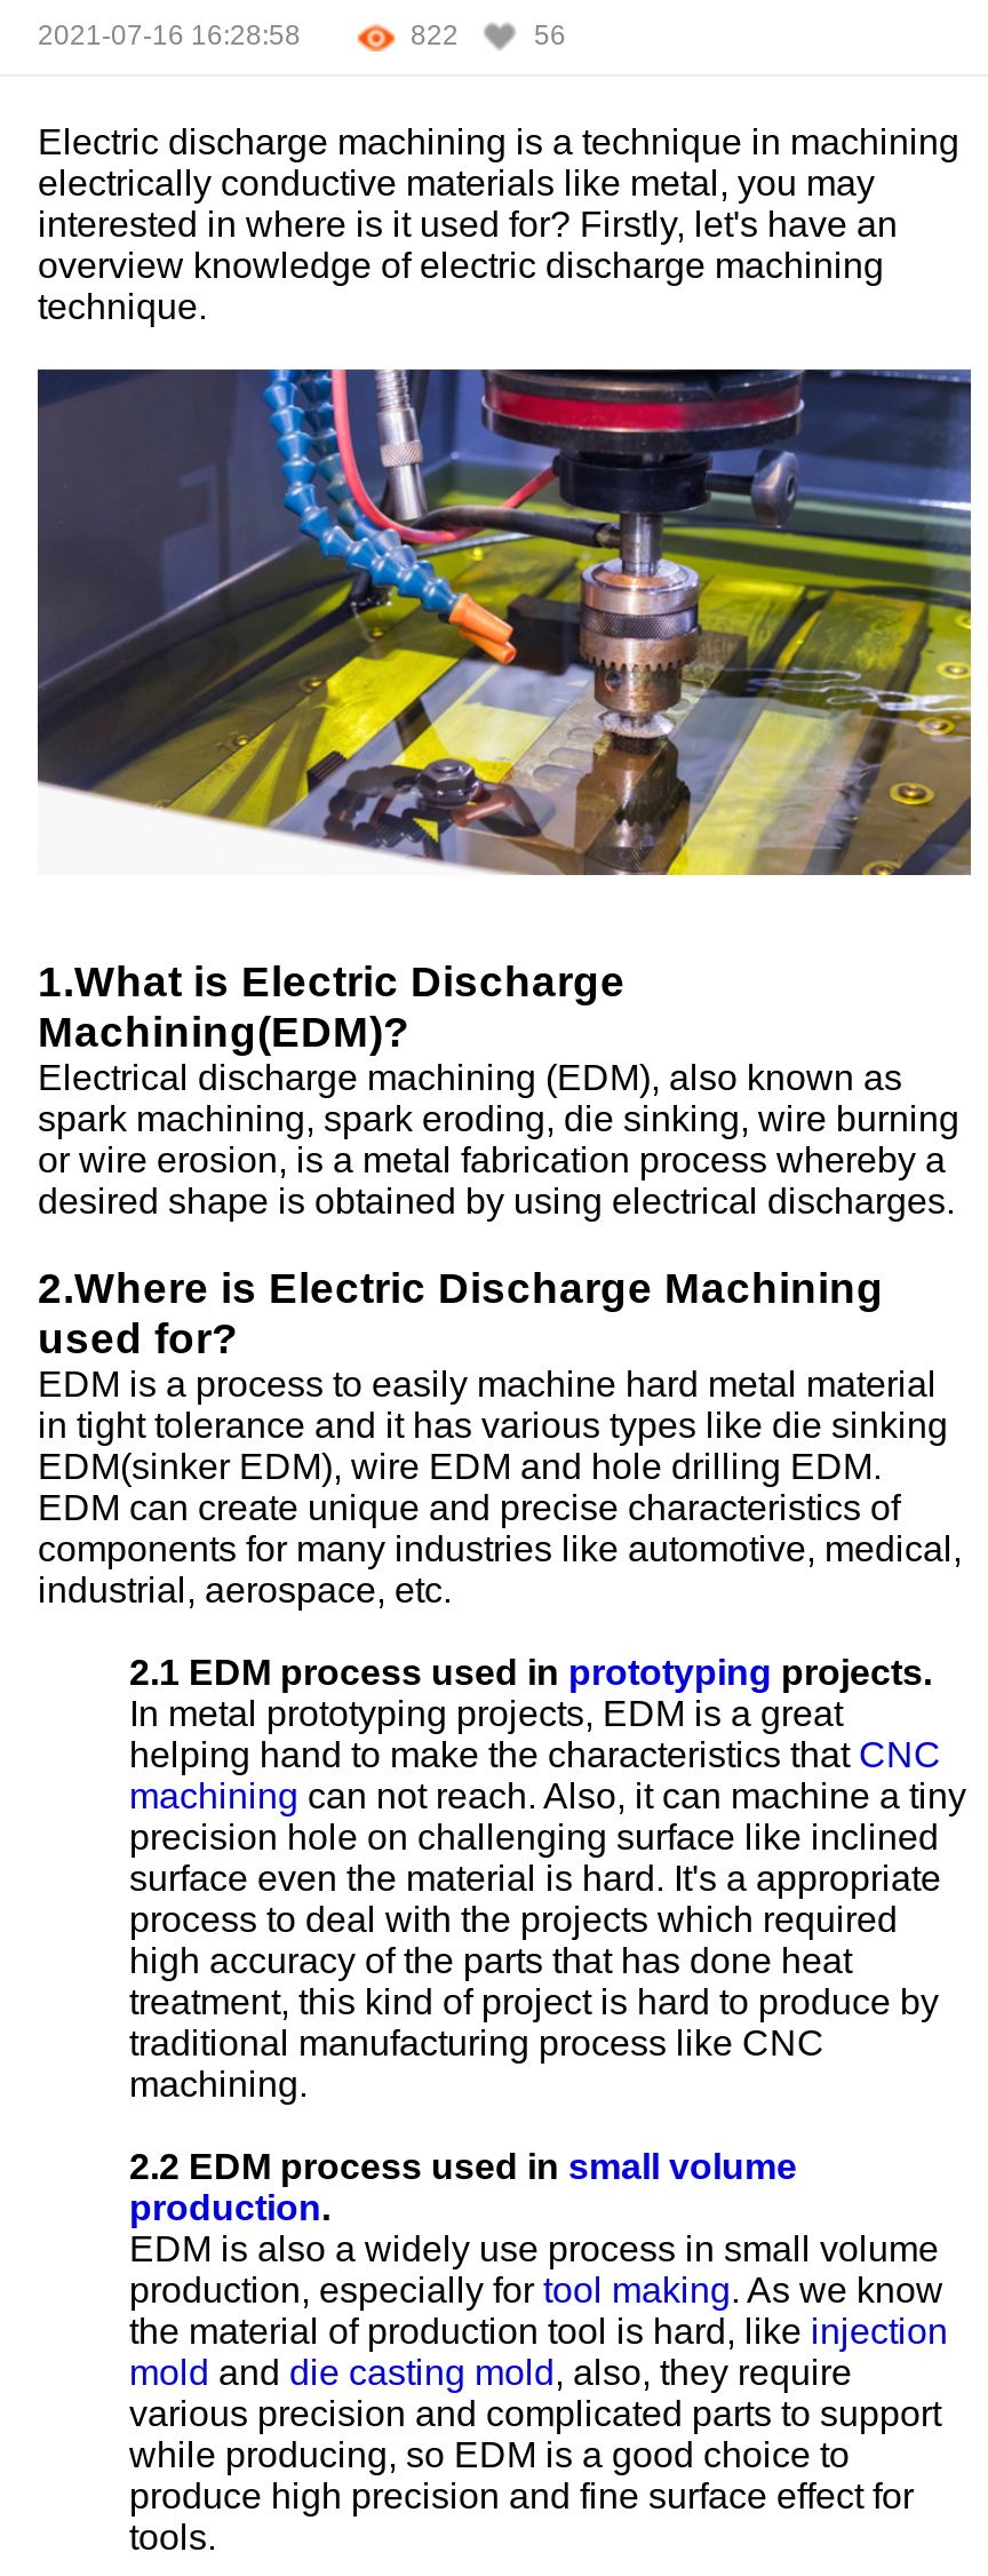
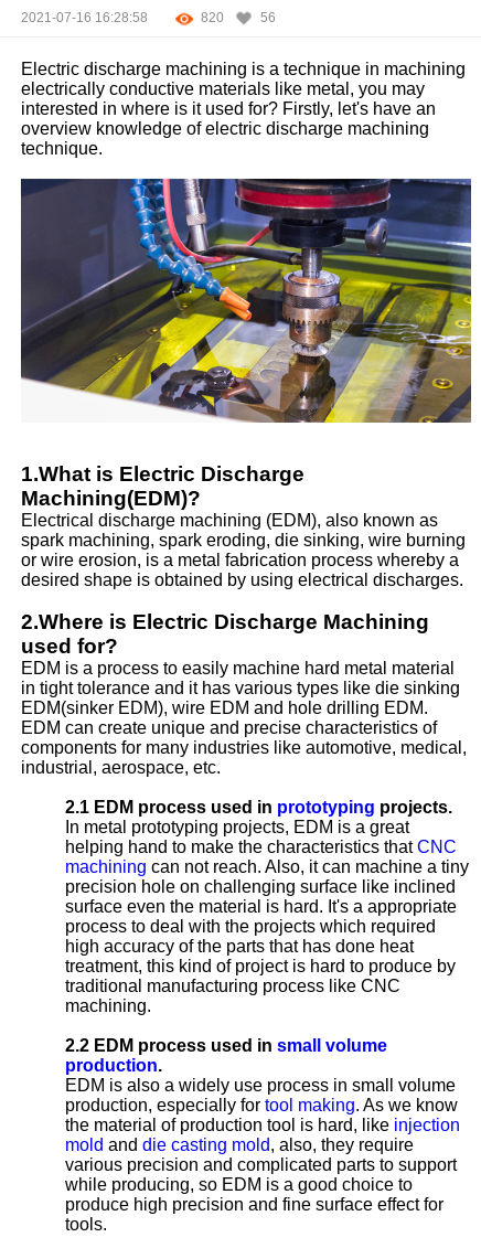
[411,19,459,51] 822 -> [201,10,224,25] 820

